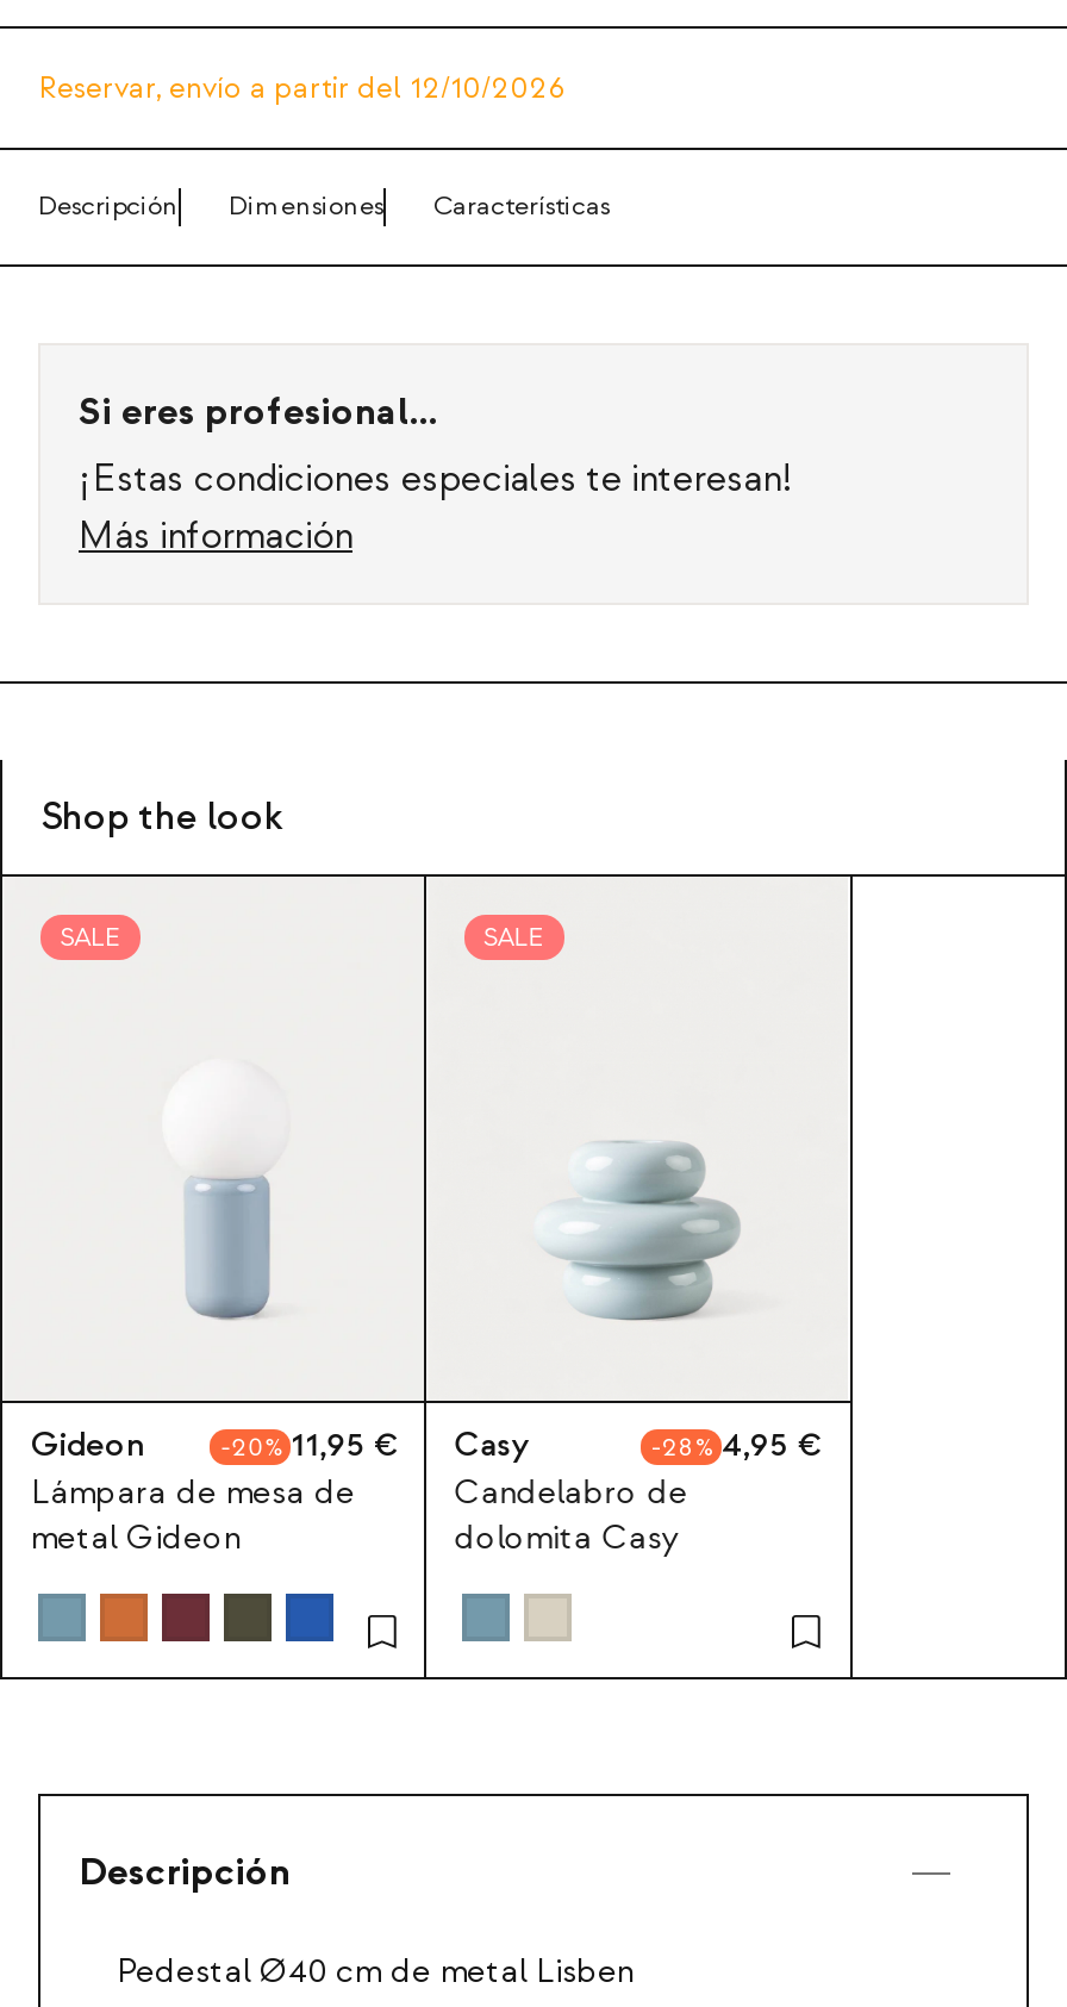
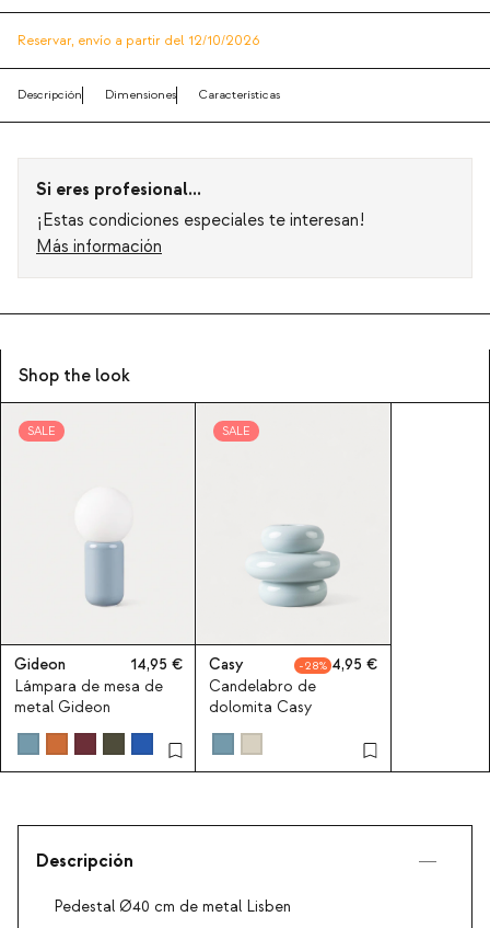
[232,1425,365,1468] 20 | 11,95 -> [130,655,168,675] 14,95

